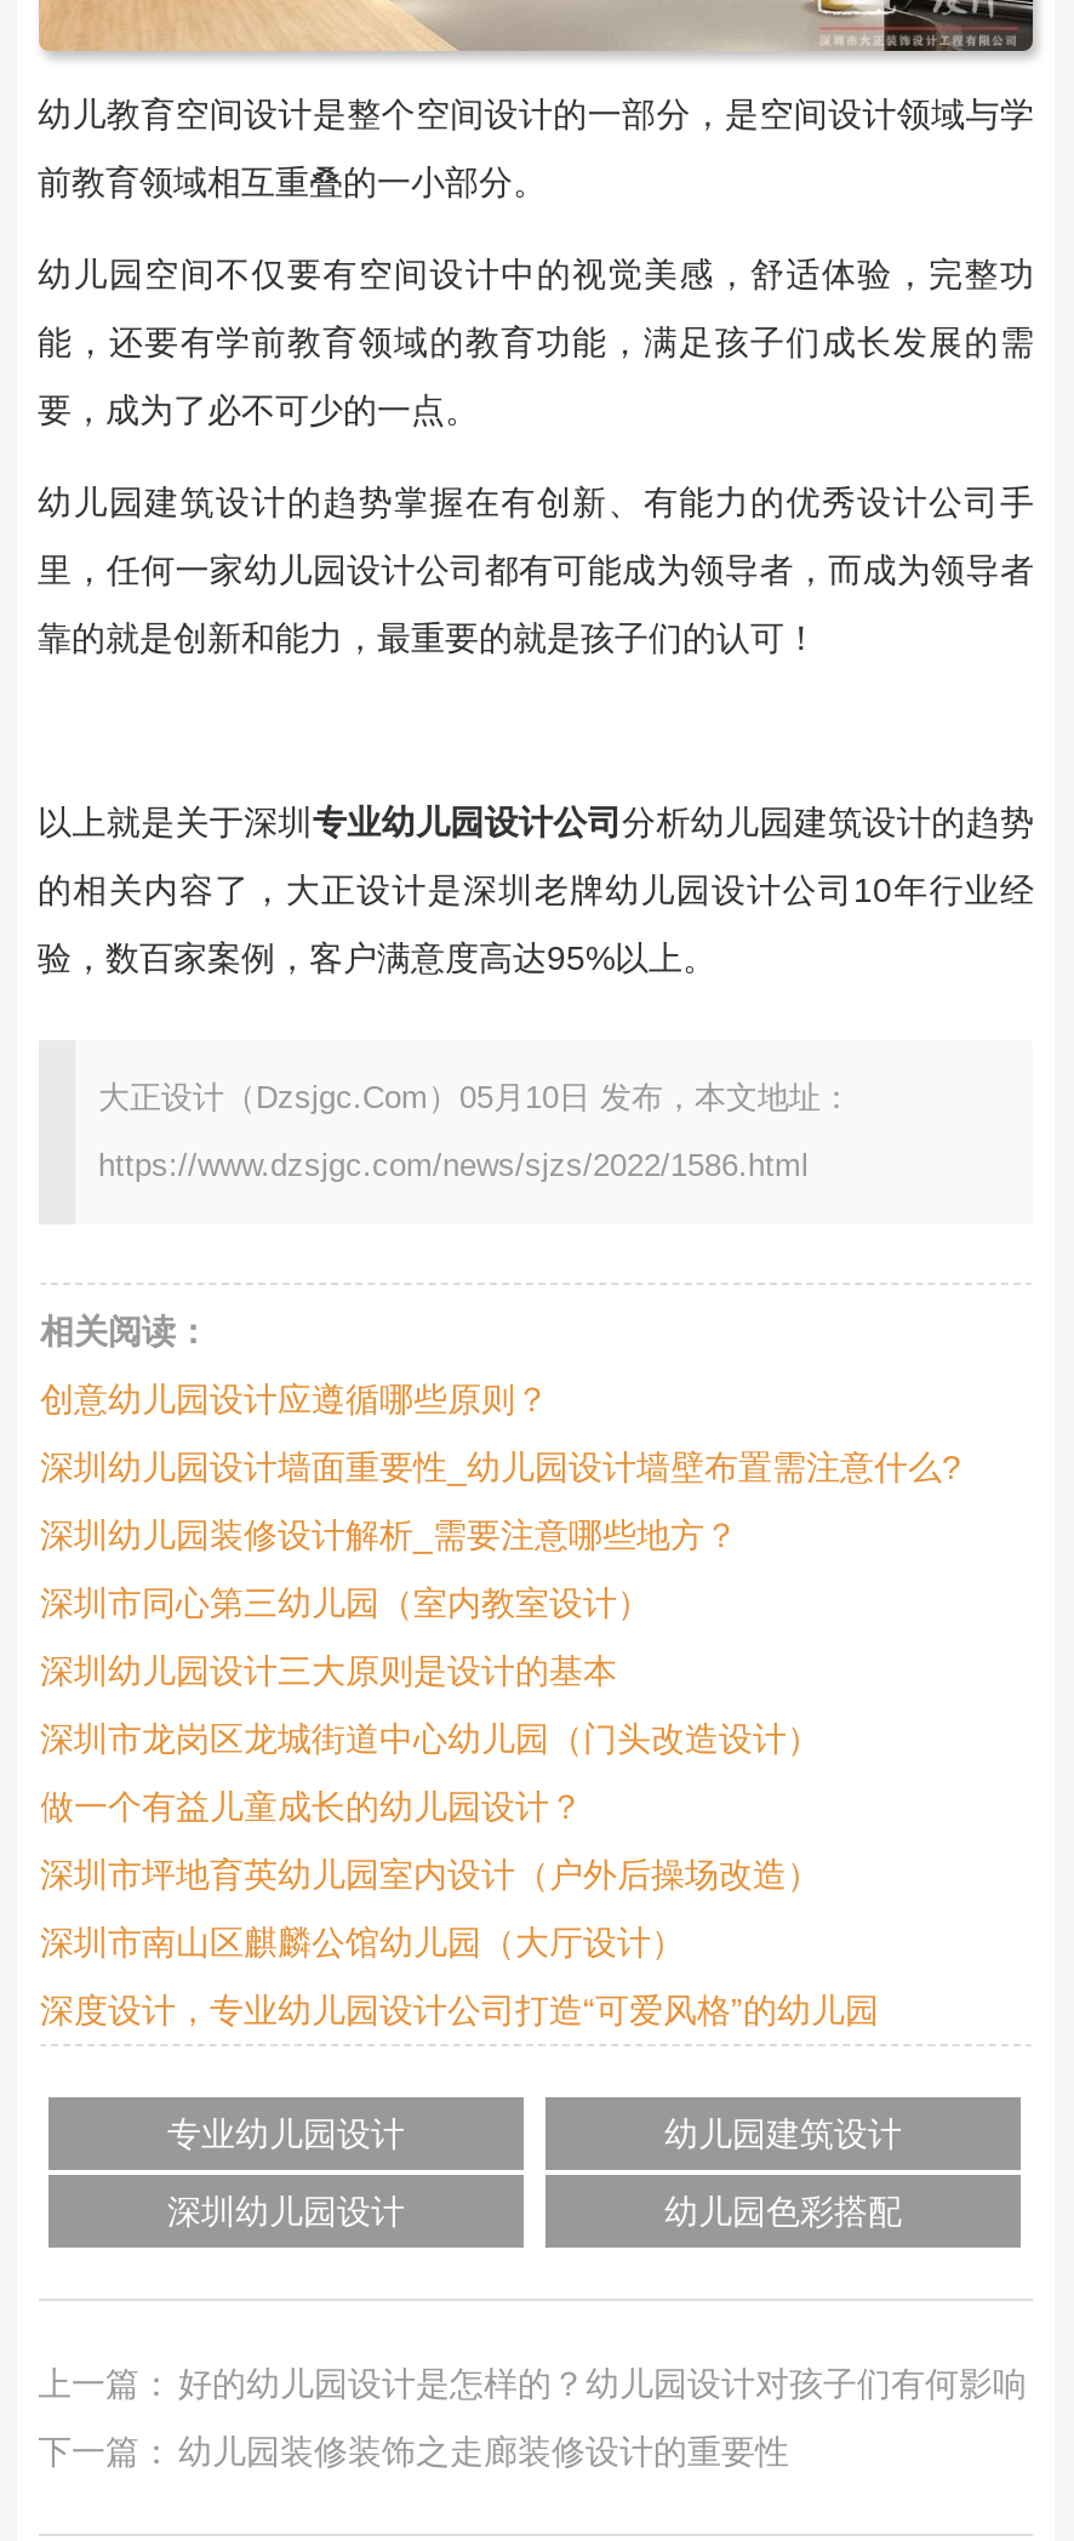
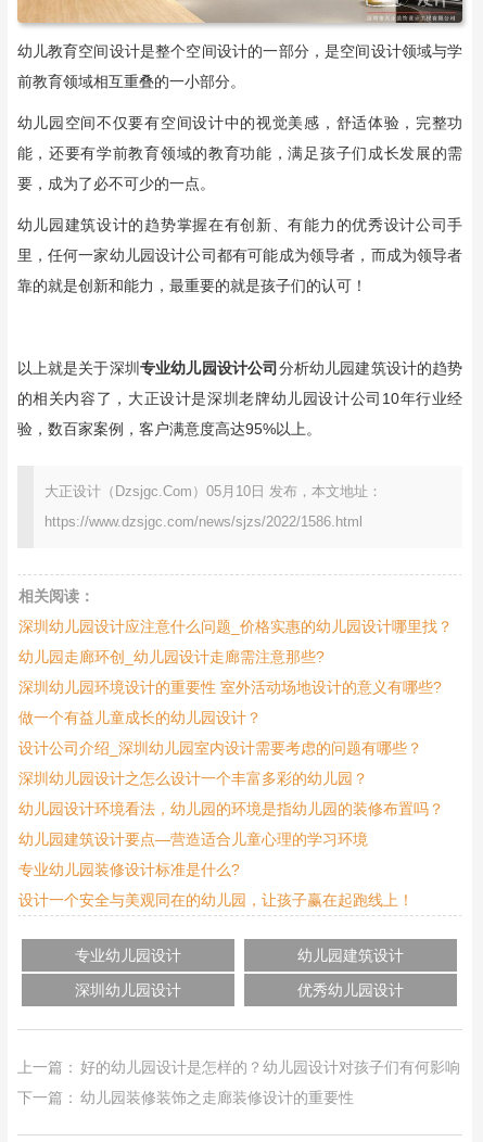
[40,1379,961,1757] 创意幼儿园设计应遵循哪些原则？ | 深圳幼儿园设计墙面重要性_幼儿园设计墙壁布置需注意什么? | 深圳幼儿园装修设计解析_需要注意哪些地方？ | 深圳市同心第三幼儿园（室内教室设计） | 深圳幼儿园设计三大原则是设计的基本 | 深圳市龙岗区龙城街道中心幼儿园（门头改造设计） -> [18,617,452,695] 深圳幼儿园设计应注意什么问题_价格实惠的幼儿园设计哪里找？ | 幼儿园走廊环创_幼儿园设计走廊需注意那些? | 深圳幼儿园环境设计的重要性 室外活动场地设计的意义有哪些?
moved [40,1786,583,1825] -> [18,708,261,726]: 做一个有益儿童成长的幼儿园设计？
[40,1854,879,2028] 深圳市坪地育英幼儿园室内设计（户外后操场改造） | 深圳市南山区麒麟公馆幼儿园（大厅设计） | 深度设计，专业幼儿园设计公司打造“可爱风格”的幼儿园 -> [18,739,443,908] 设计公司介绍_深圳幼儿园室内设计需要考虑的问题有哪些？ | 深圳幼儿园设计之怎么设计一个丰富多彩的幼儿园？ | 幼儿园设计环境看法，幼儿园的环境是指幼儿园的装修布置吗？ | 幼儿园建筑设计要点—营造适合儿童心理的学习环境 | 专业幼儿园装修设计标准是什么? | 设计一个安全与美观同在的幼儿园，让孩子赢在起跑线上！
[664,2191,902,2230] 幼儿园色彩搭配 -> [297,981,404,998] 优秀幼儿园设计

